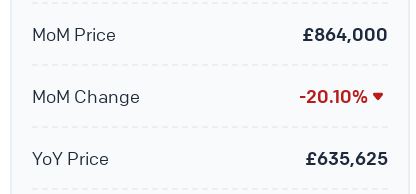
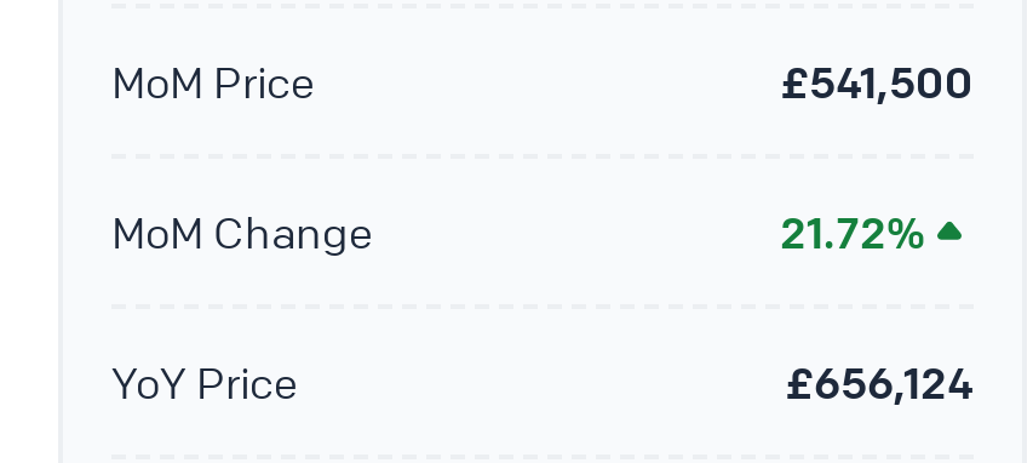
[302,23,388,45] £864,000 -> [780,55,974,108] £541,500
[299,85,368,107] -20.10% -> [780,205,925,258] 21.72%
[305,147,388,169] £635,625 -> [785,355,974,408] £656,124

